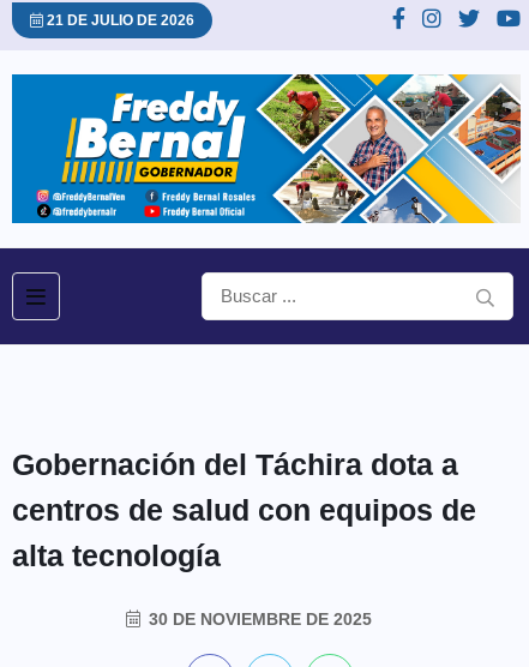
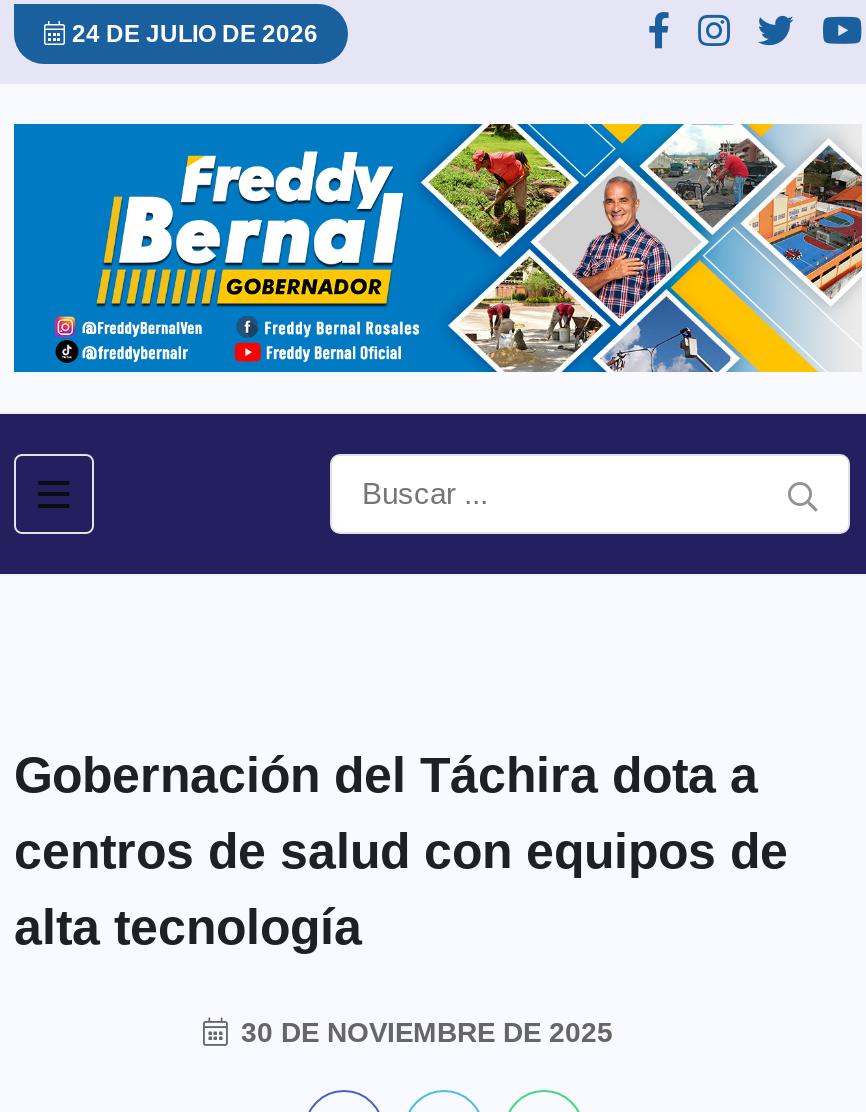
[43,12,194,29] 21 DE JULIO DE 2026 -> [66,20,318,48] 24 DE JULIO DE 2026

